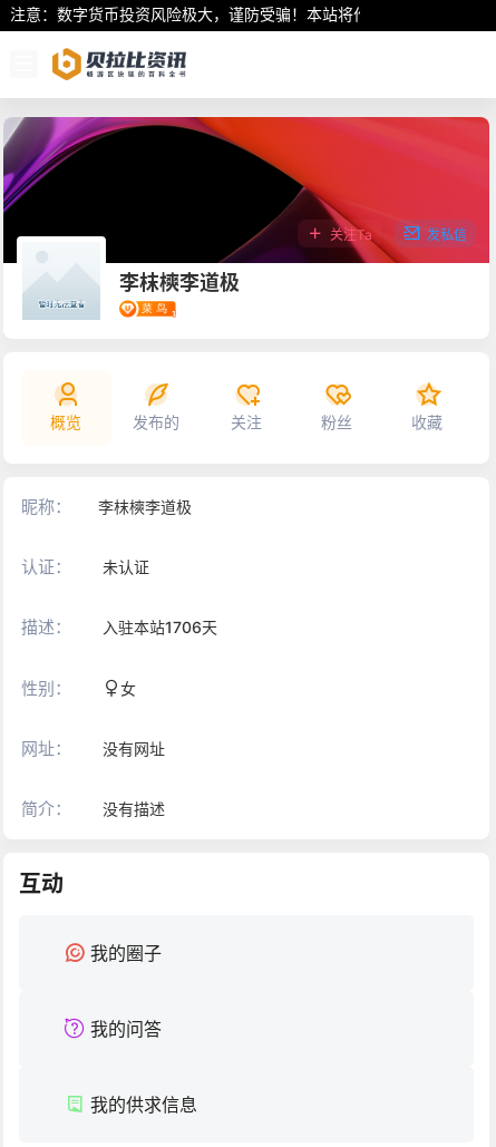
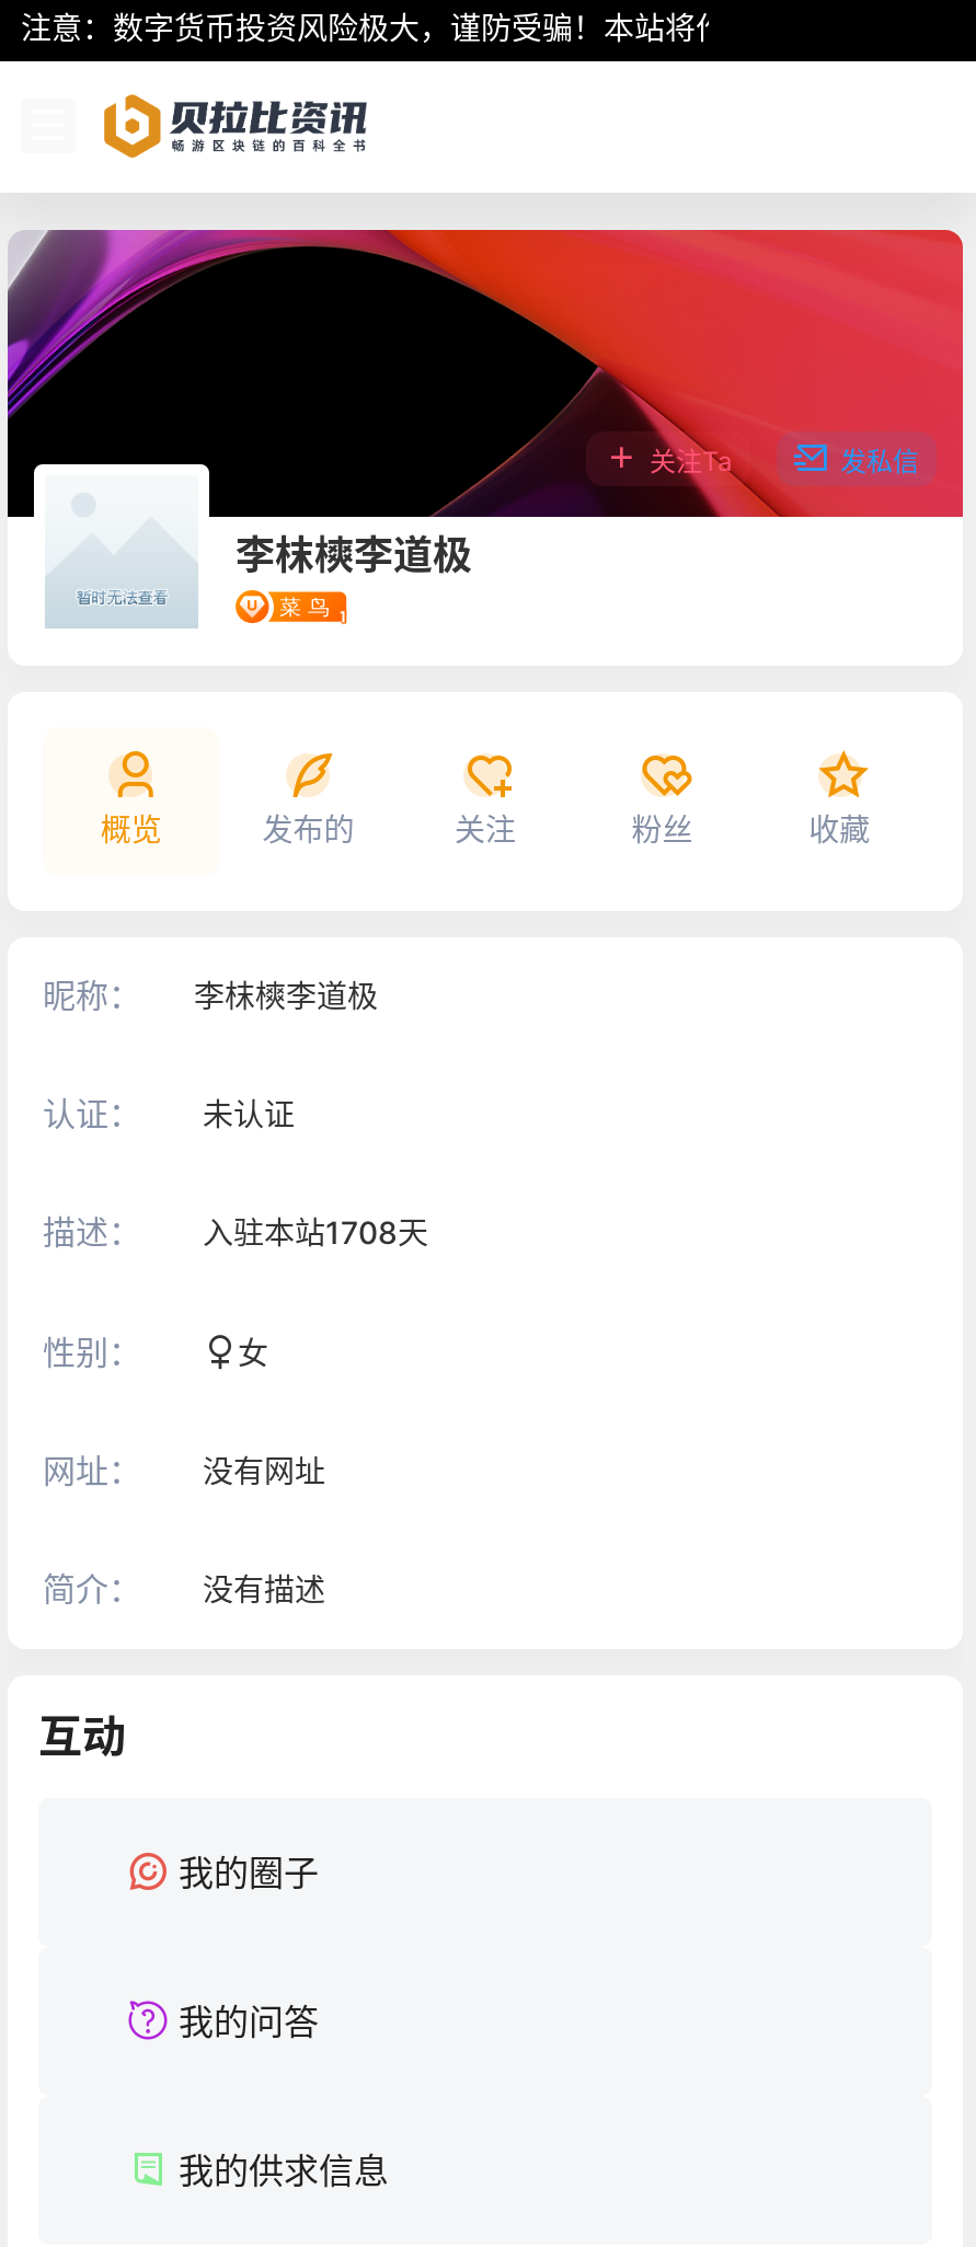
[21,616,217,637] 描述： 入驻本站1706天 -> [43,1211,428,1252] 描述： 入驻本站1708天

